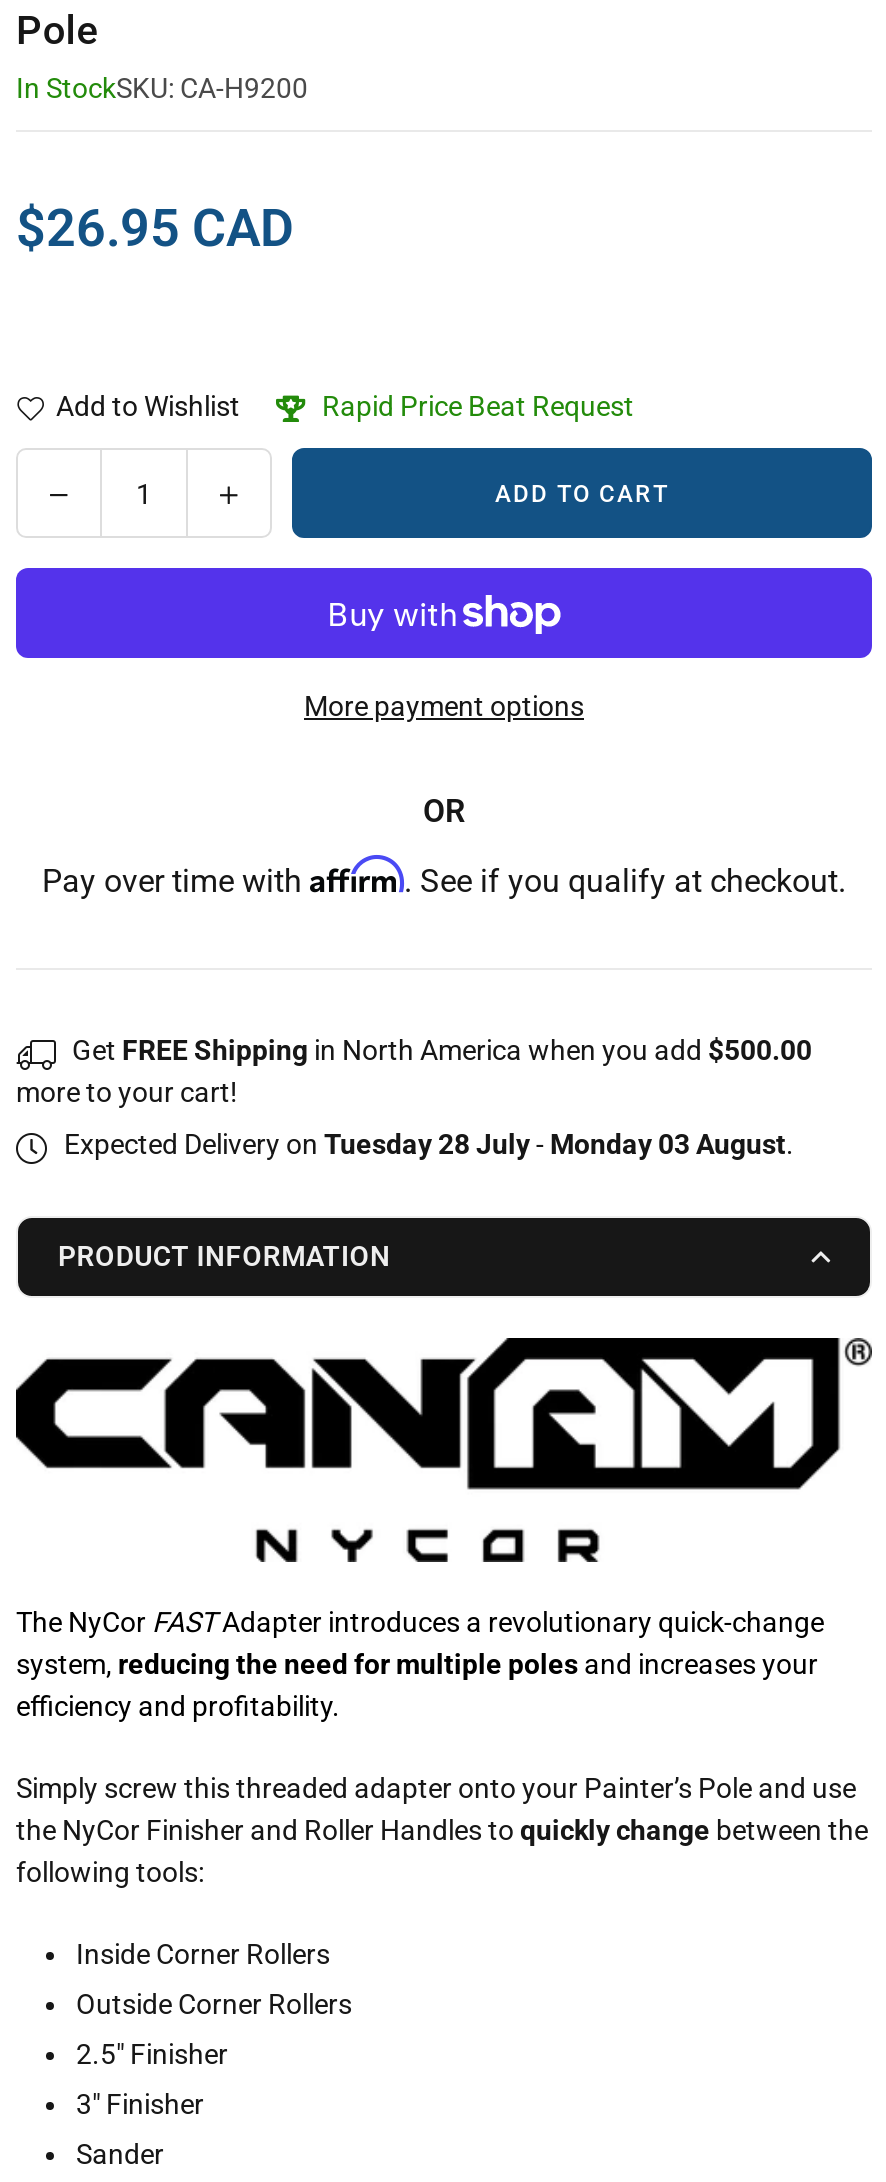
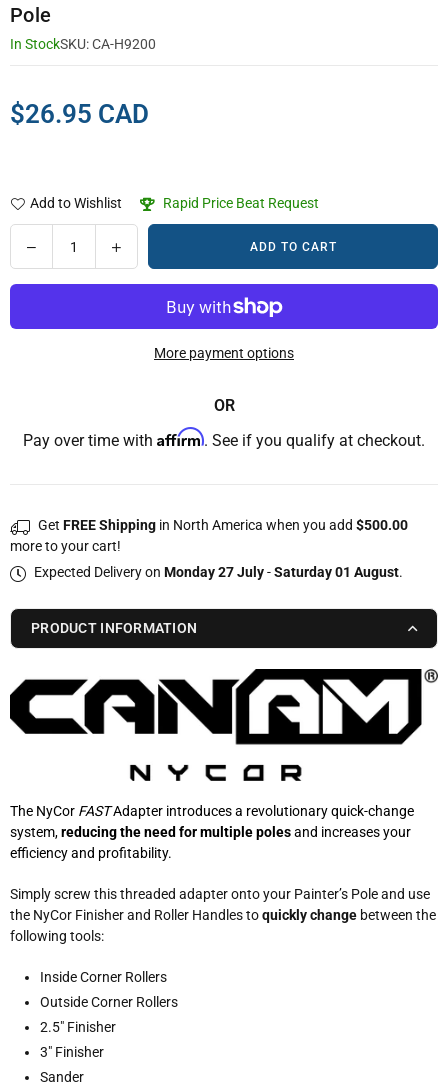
[58,1128,794,1160] Expected Delivery on Tuesday 28 July - Monday 03 August. -> [31,564,403,580] Expected Delivery on Monday 27 July - Saturday 01 August.

